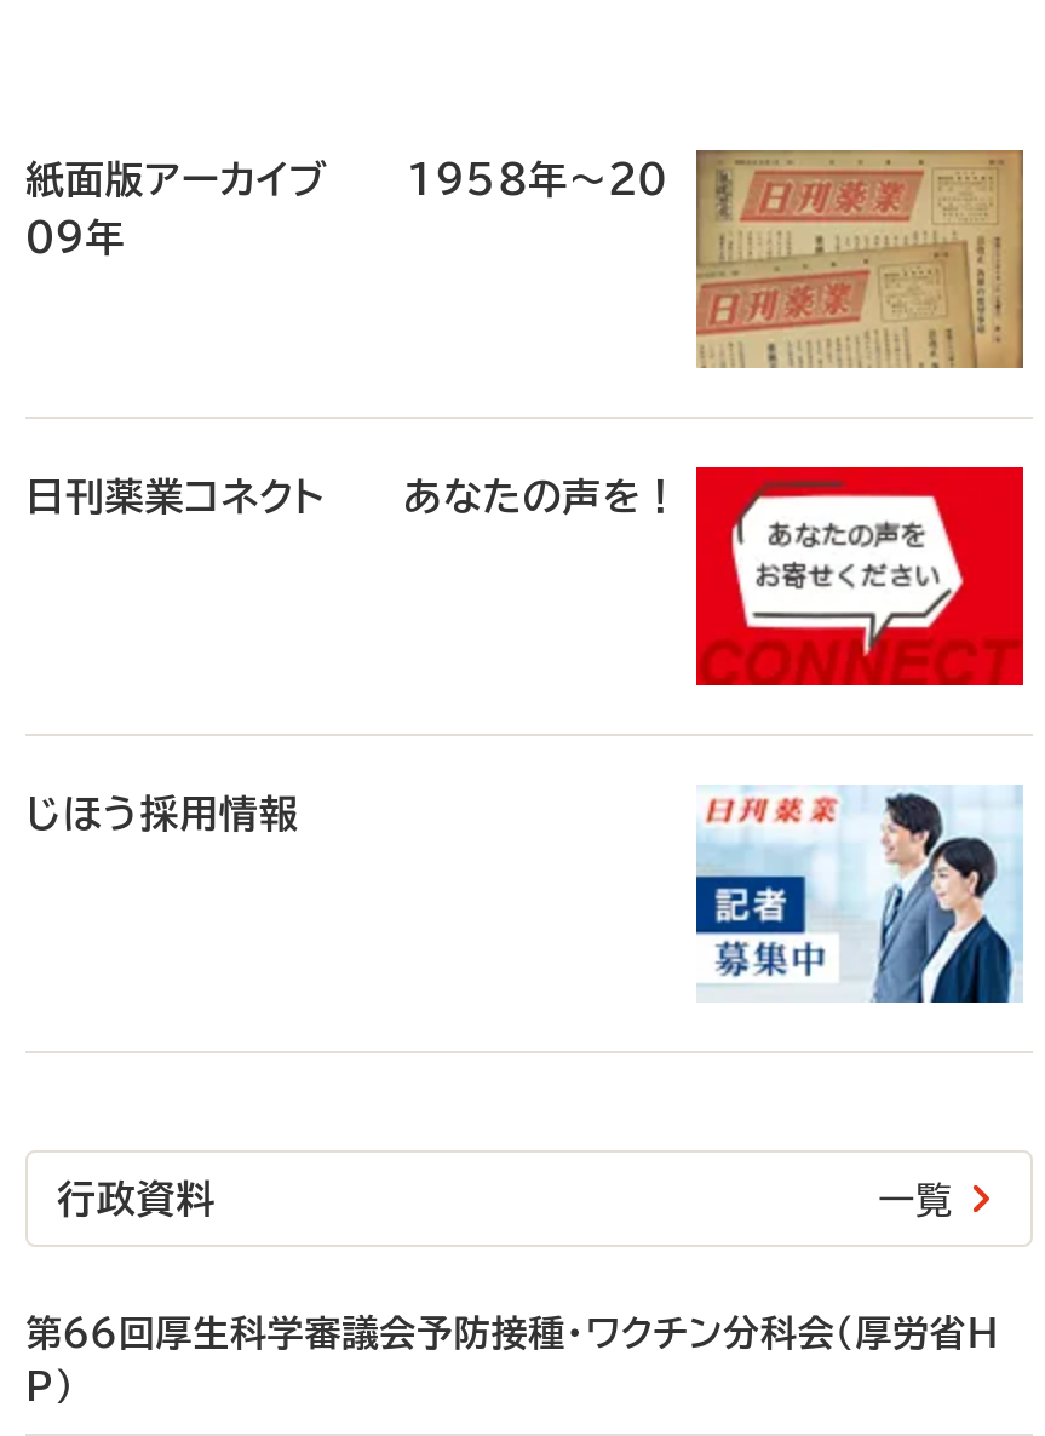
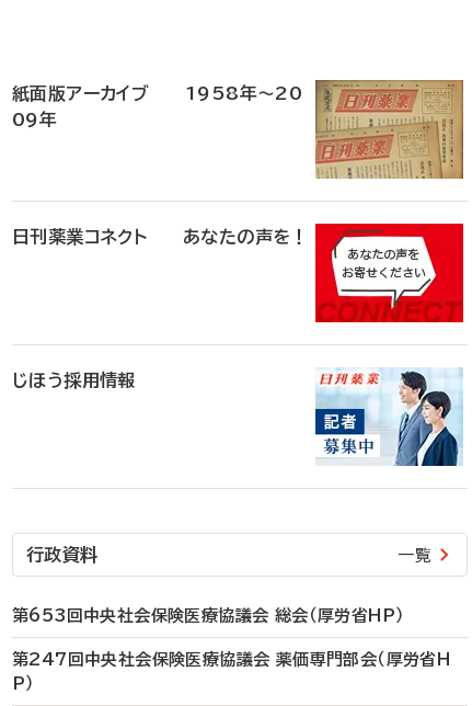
[25,1315,997,1351] 第66回厚生科学審議会予防接種・ワクチン分科会（厚労省H -> [12,607,450,668] 第653回中央社会保険医療協議会 総会（厚労省HP） | 第247回中央社会保険医療協議会 薬価専門部会（厚労省H

